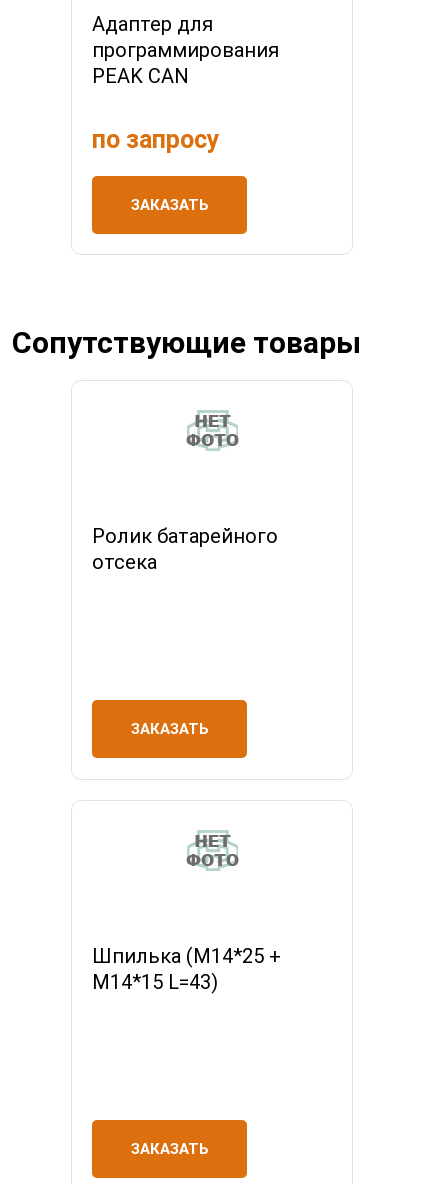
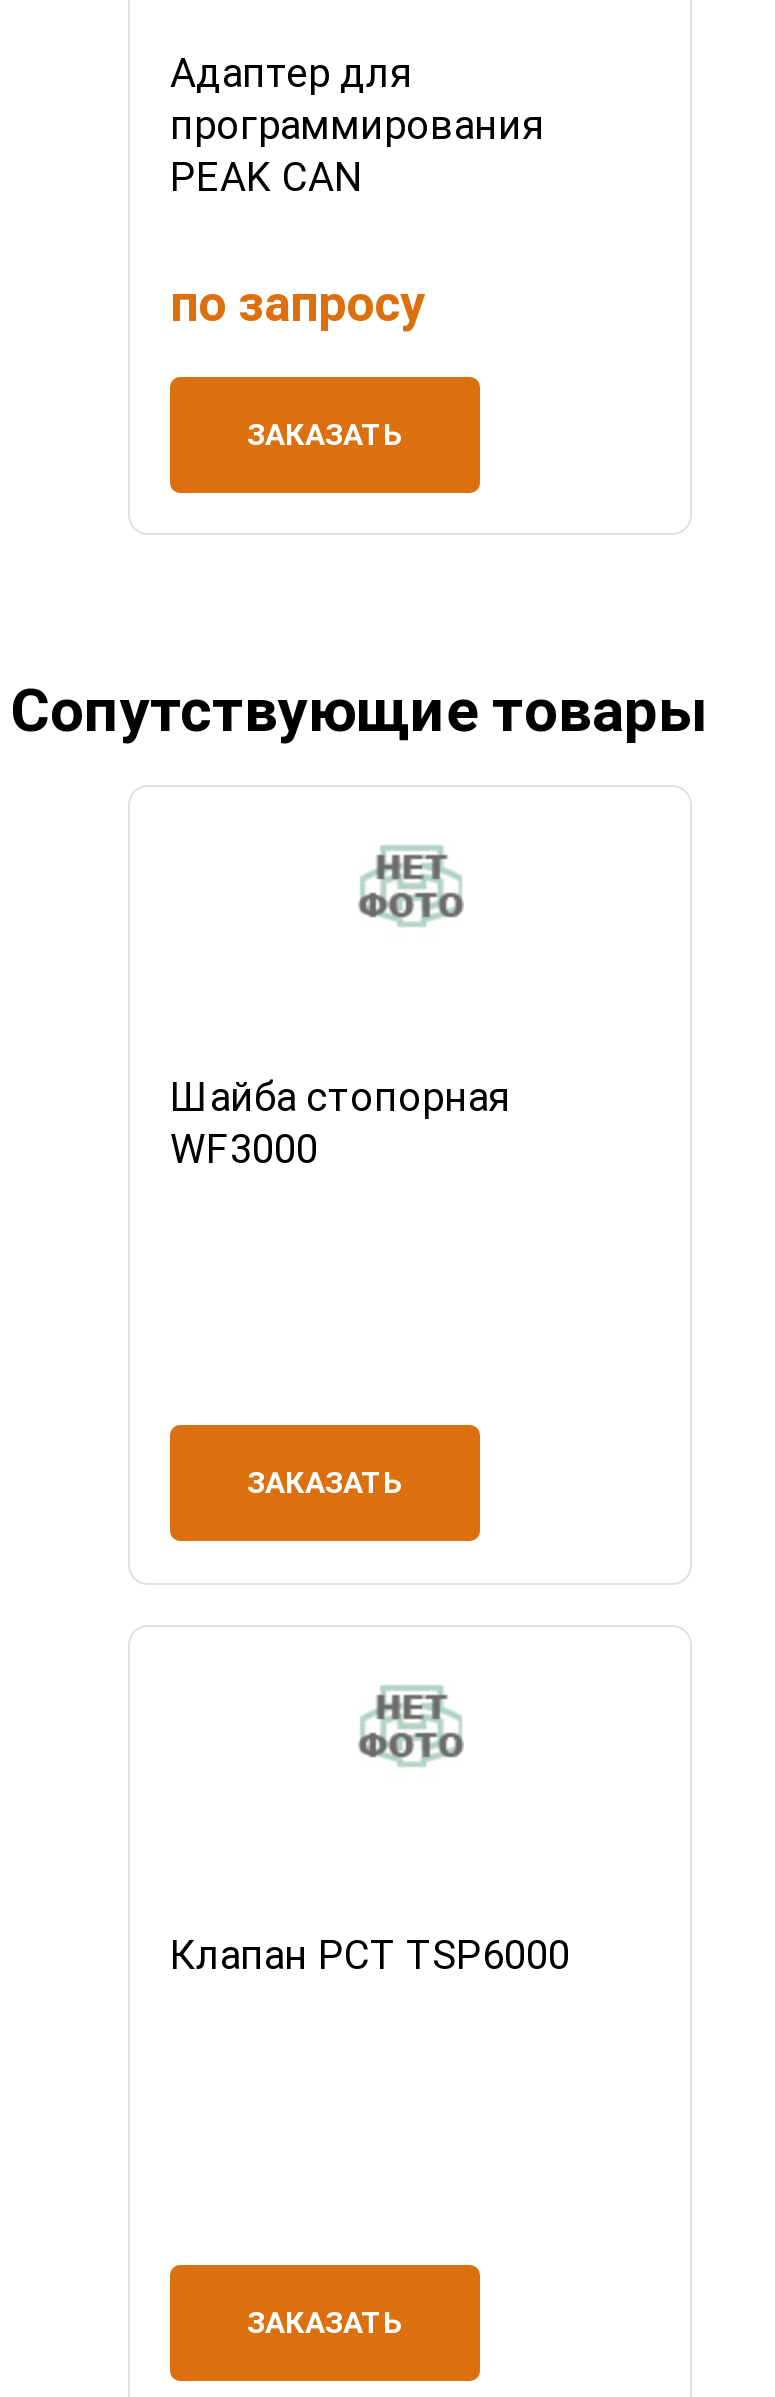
[92,524,278,574] Ролик батарейного | отсека -> [170,1073,510,1173] Шайба стопорная | WF3000
[92,944,281,994] Шпилька (М14*25 + | М14*15 L=43) -> [170,1931,570,1979] Клапан PCT TSP6000

